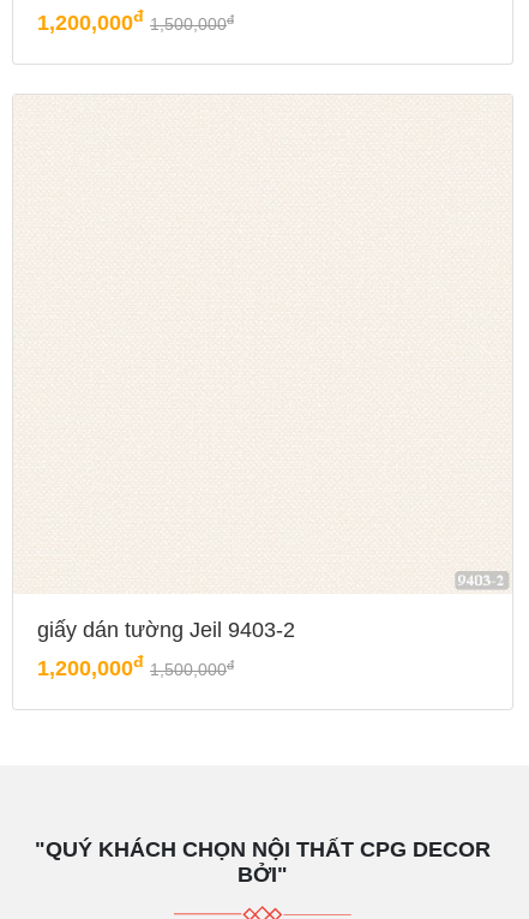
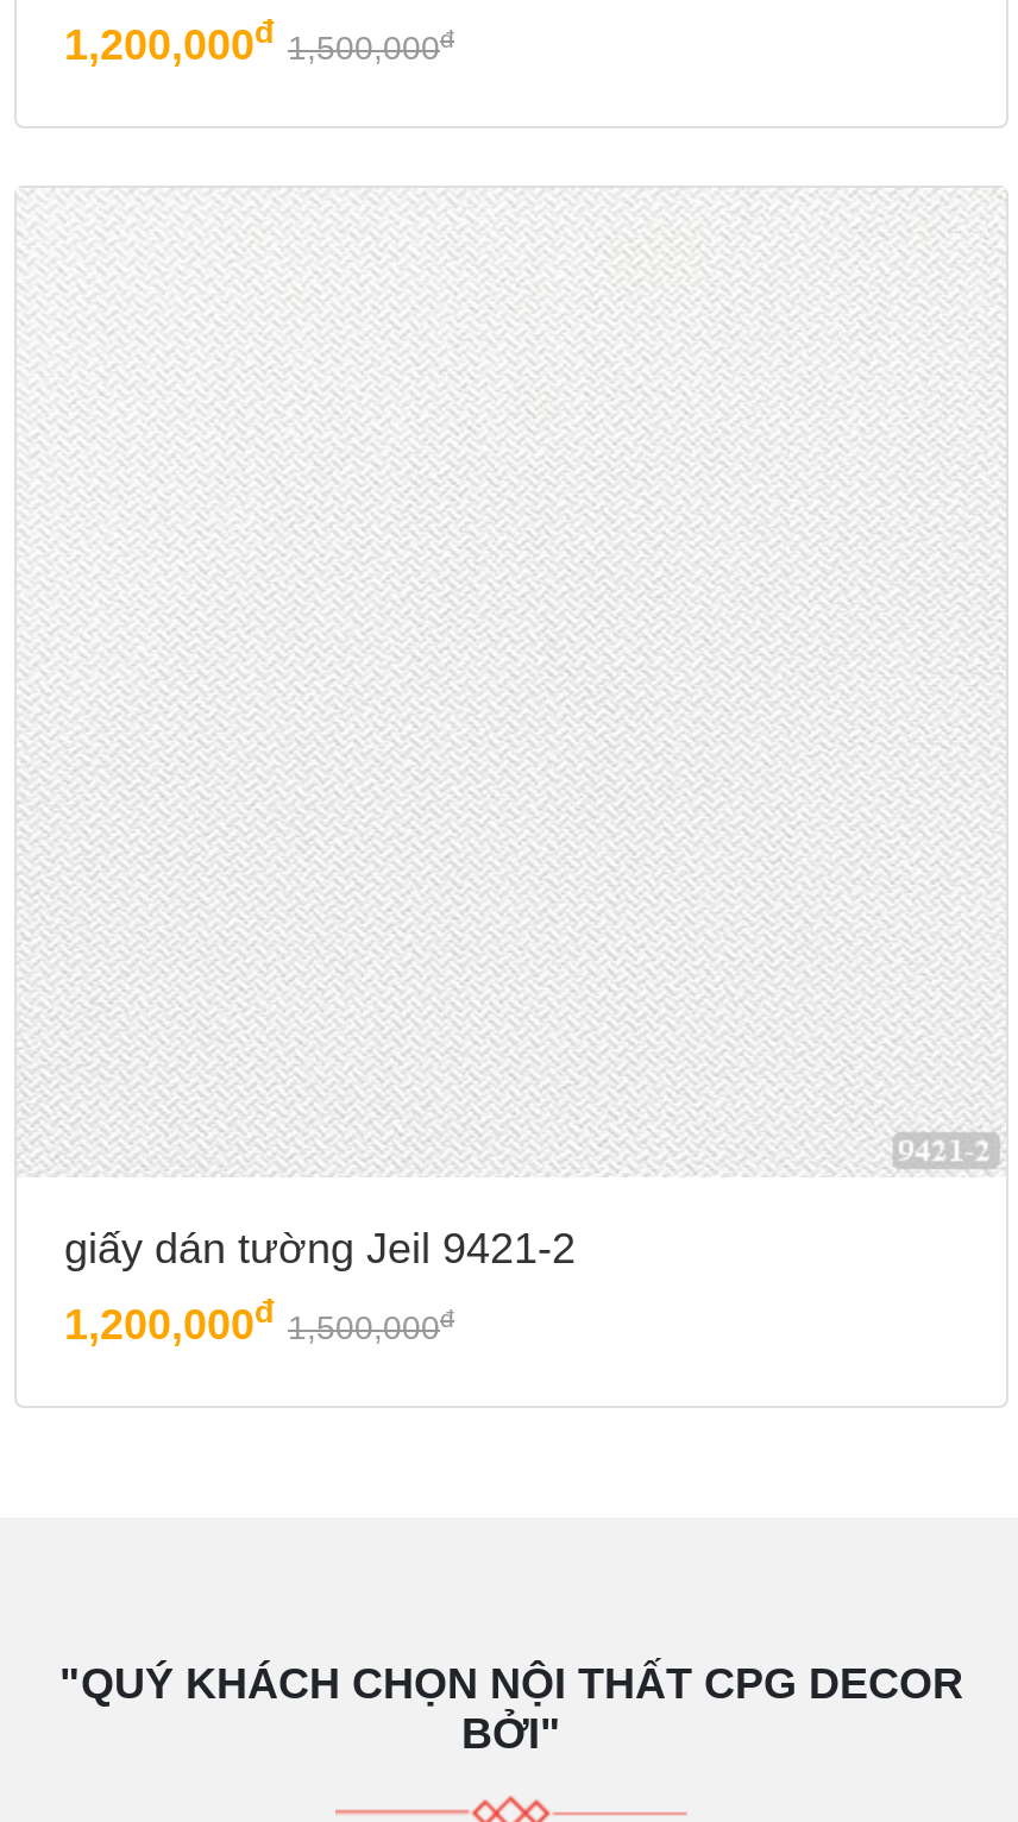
[37,618,295,642] giấy dán tường Jeil 9403-2 -> [64,1225,576,1273] giấy dán tường Jeil 9421-2

